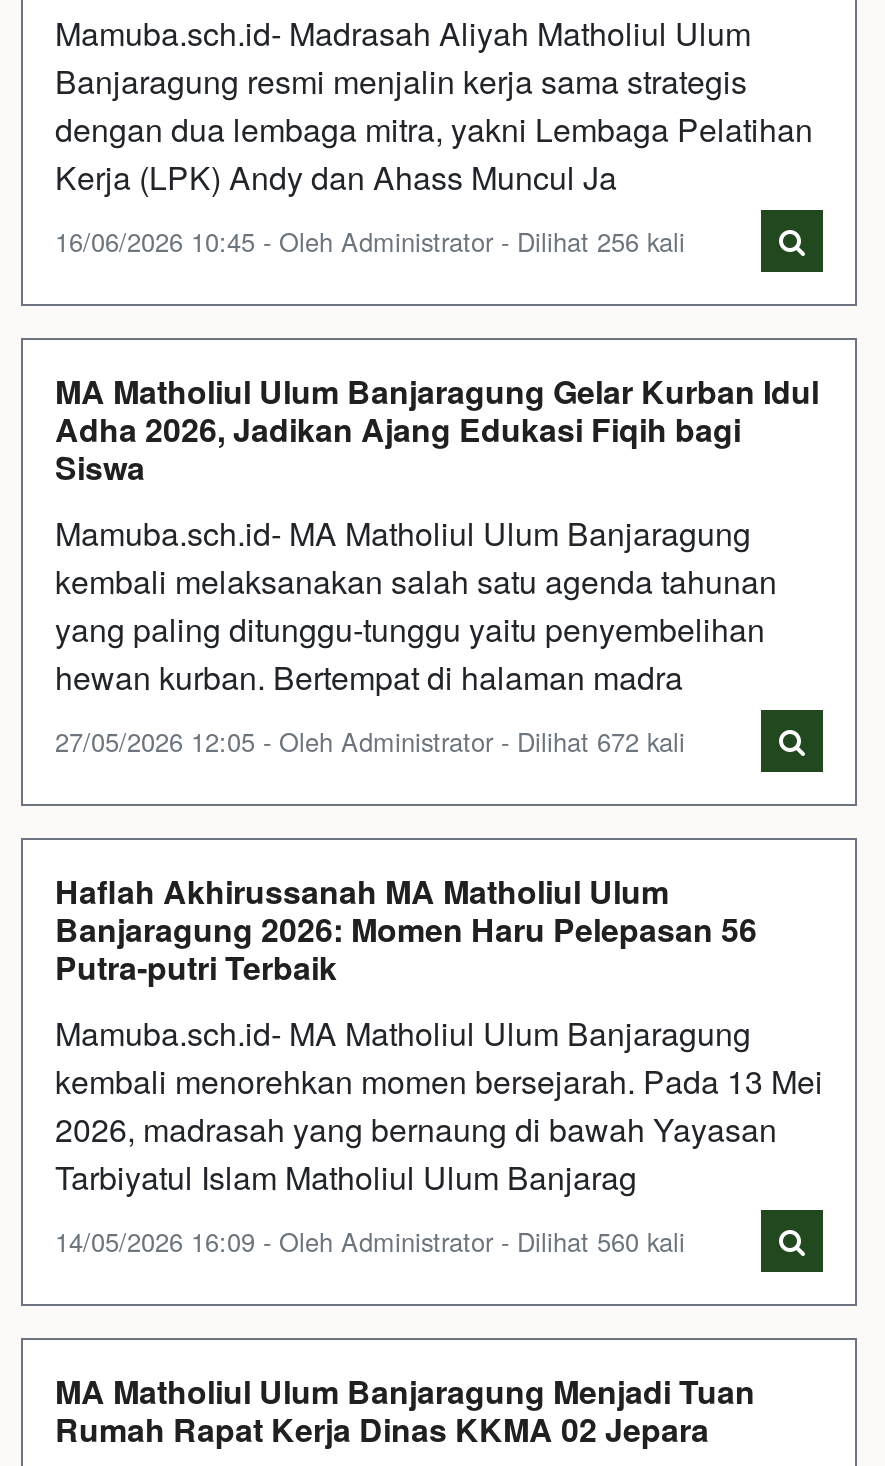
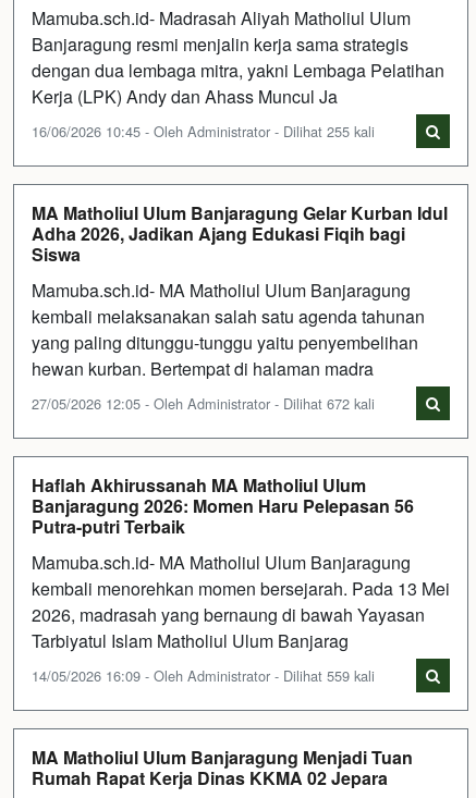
[55,222,685,260] 16/06/2026 10:45 - Oleh Administrator - Dilihat 256 kali -> [32,121,375,141] 16/06/2026 10:45 - Oleh Administrator - Dilihat 255 kali
[55,1222,685,1260] 14/05/2026 16:09 - Oleh Administrator - Dilihat 560 kali -> [32,665,375,686] 14/05/2026 16:09 - Oleh Administrator - Dilihat 559 kali

